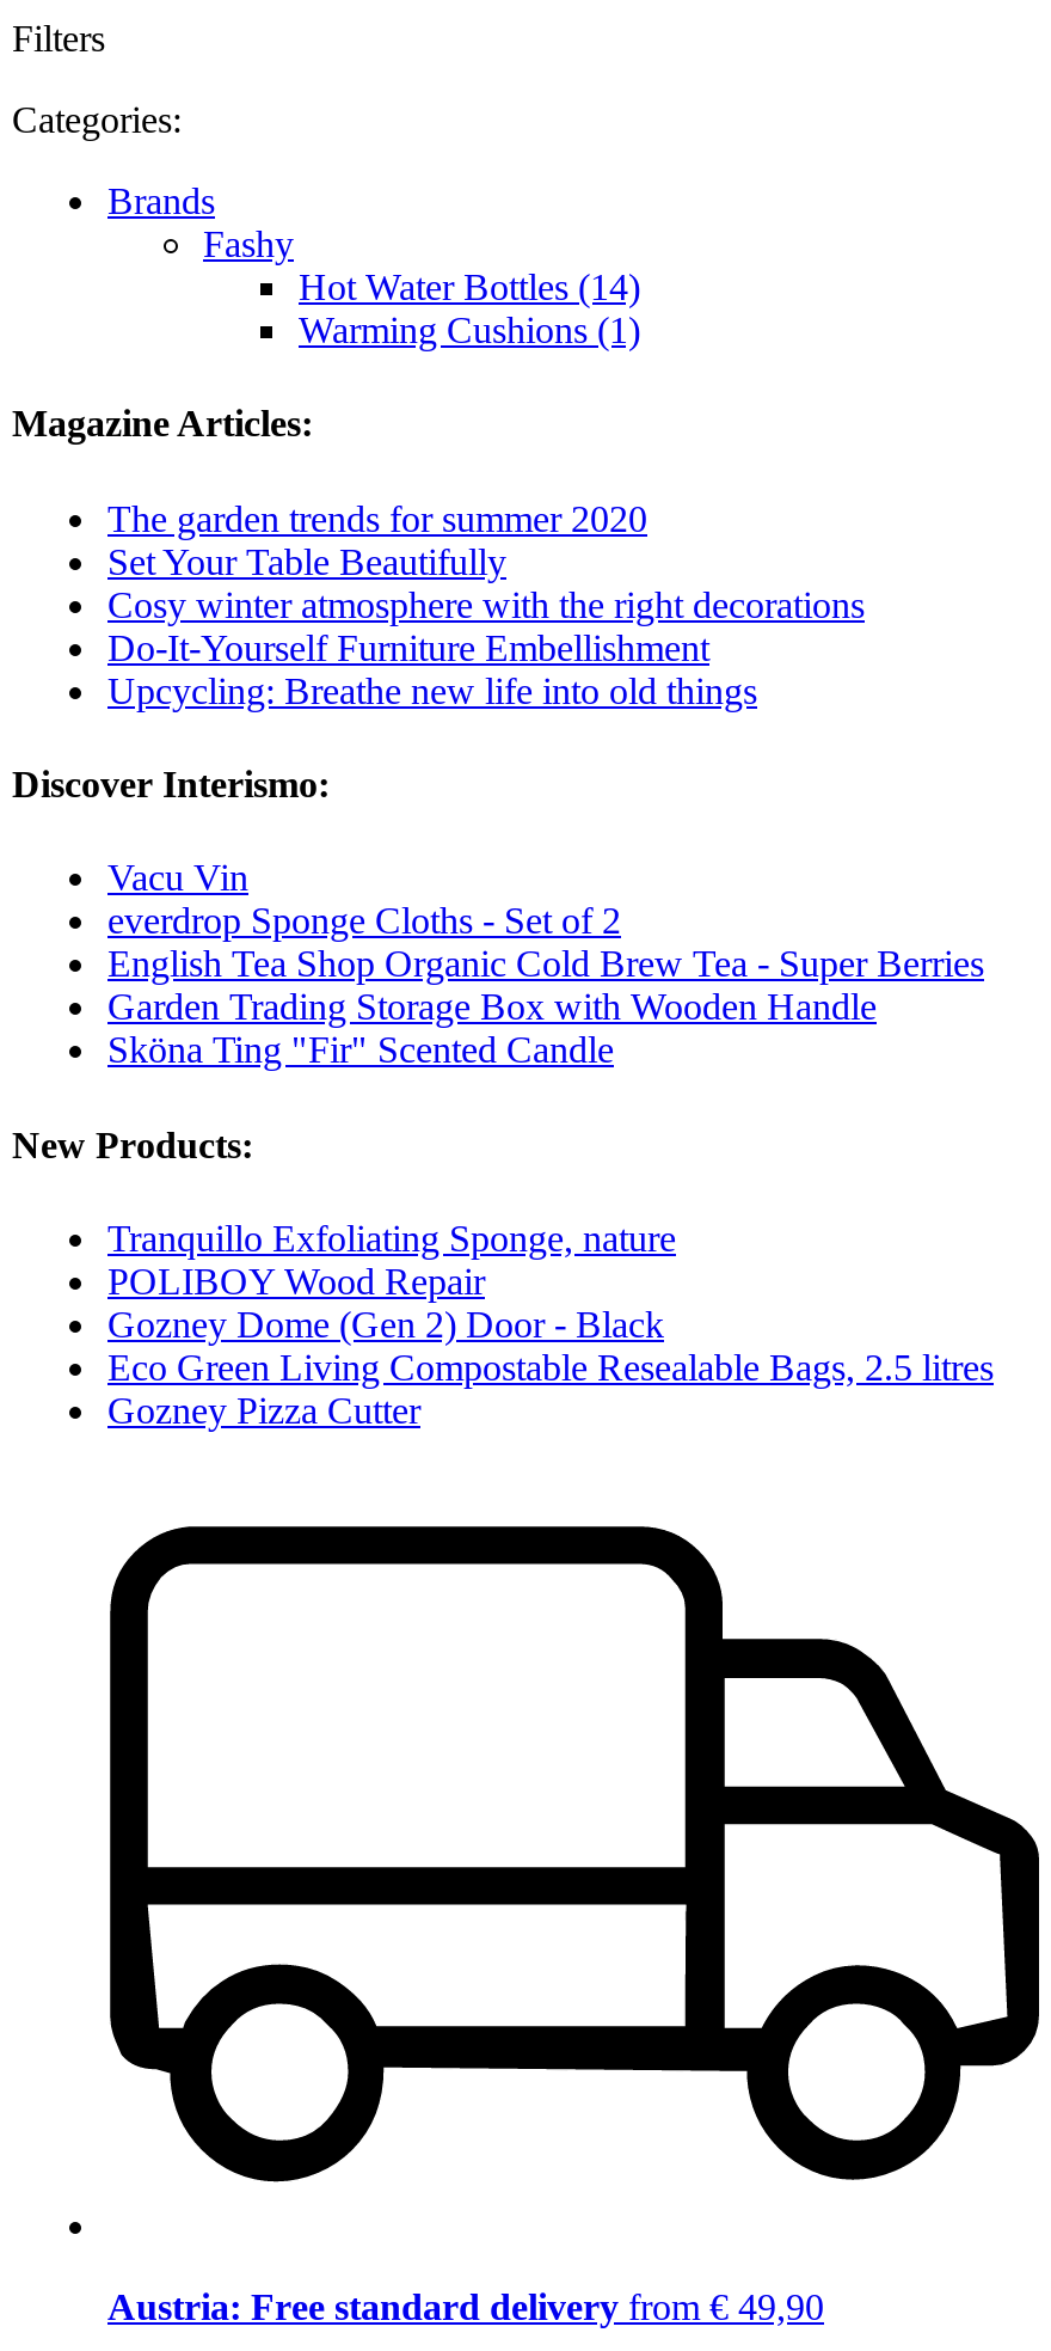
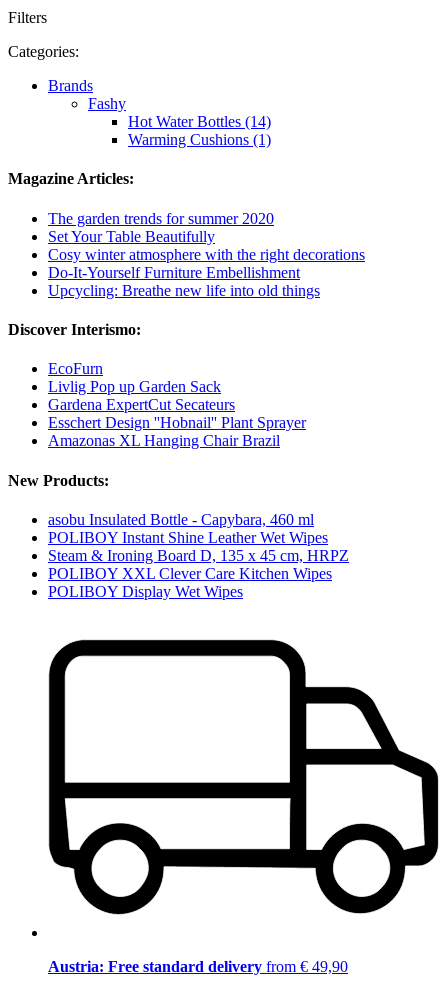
[107,857,984,1070] Vacu Vin | everdrop Sponge Cloths - Set of 2 | English Tea Shop Organic Cold Brew Tea - Super Berries | Garden Trading Storage Box with Wooden Handle | Sköna Ting "Fir" Scented Candle -> [48,360,306,449] EcoFurn | Livlig Pop up Garden Sack | Gardena ExpertCut Secateurs | Esschert Design ''Hobnail'' Plant Sprayer | Amazonas XL Hanging Chair Brazil
[107,1217,994,1430] Tranquillo Exfoliating Sponge, nature | POLIBOY Wood Repair | Gozney Dome (Gen 2) Door - Black | Eco Green Living Compostable Resealable Bags, 2.5 litres | Gozney Pizza Cutter -> [48,511,349,600] asobu Insulated Bottle - Capybara, 460 ml | POLIBOY Instant Shine Leather Wet Wipes | Steam & Ironing Board D, 135 x 45 cm, HRPZ | POLIBOY XXL Clever Care Kitchen Wipes | POLIBOY Display Wet Wipes

